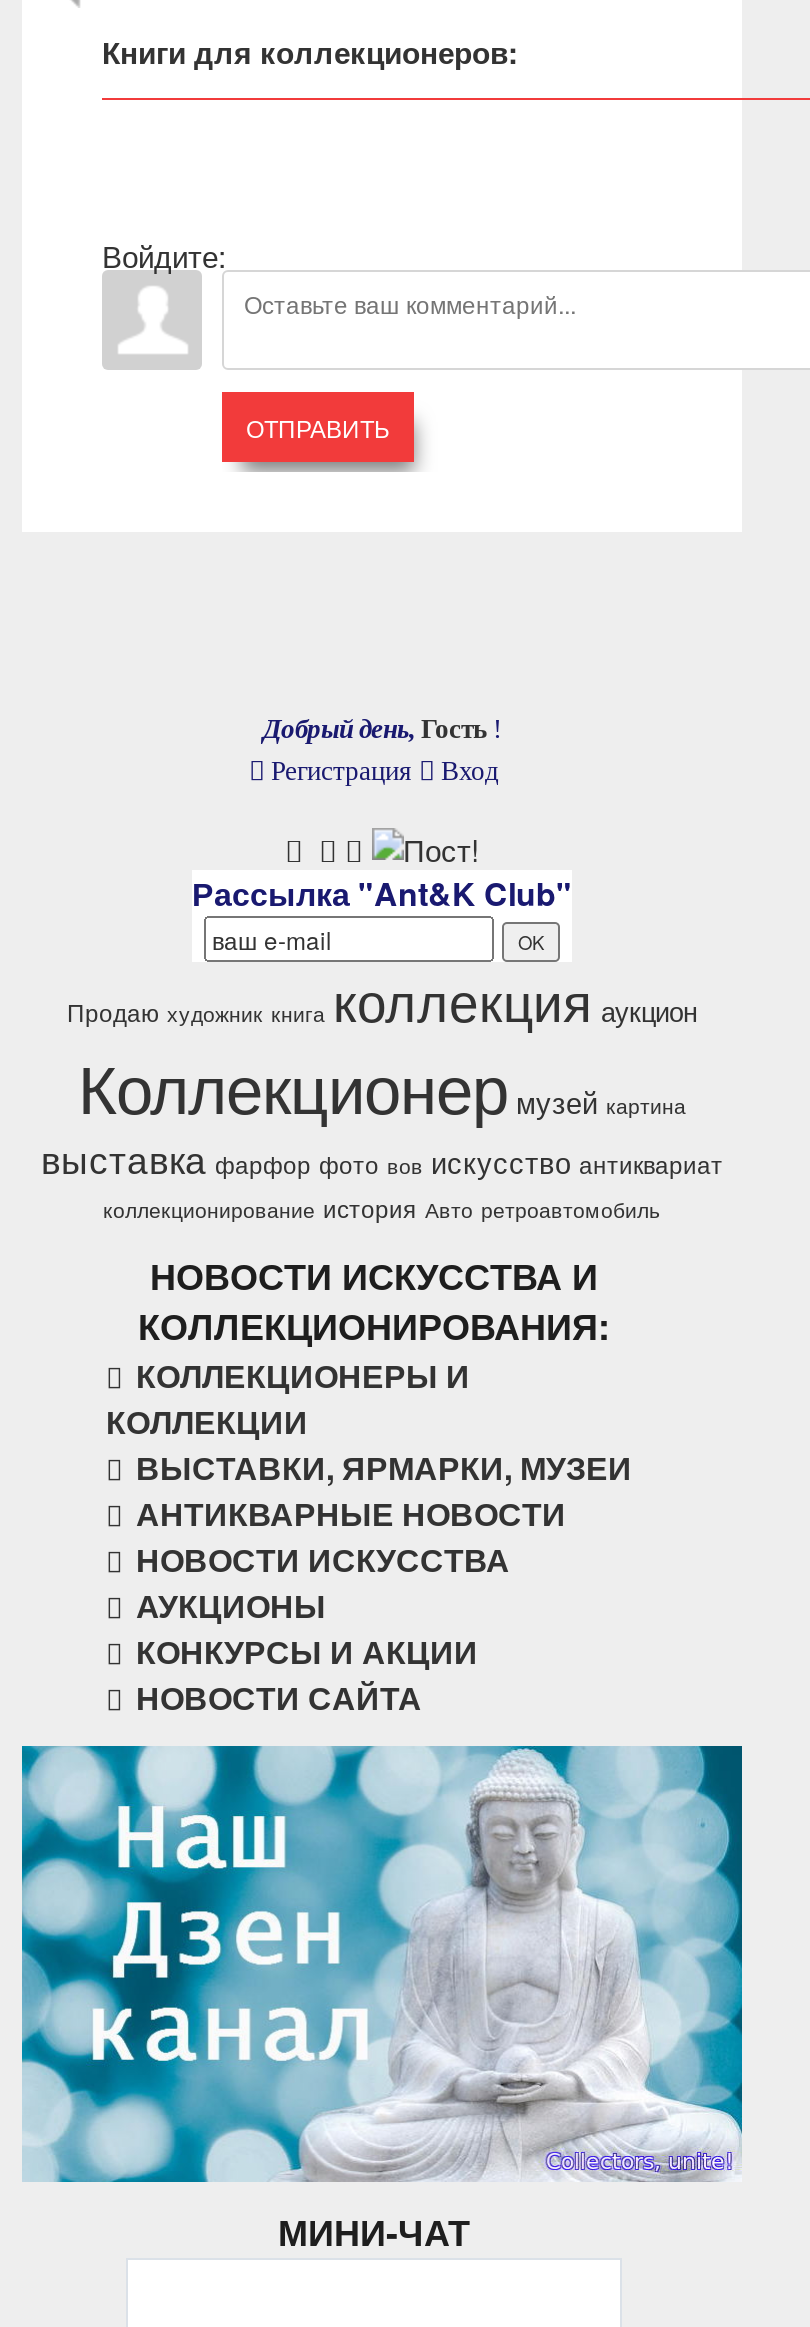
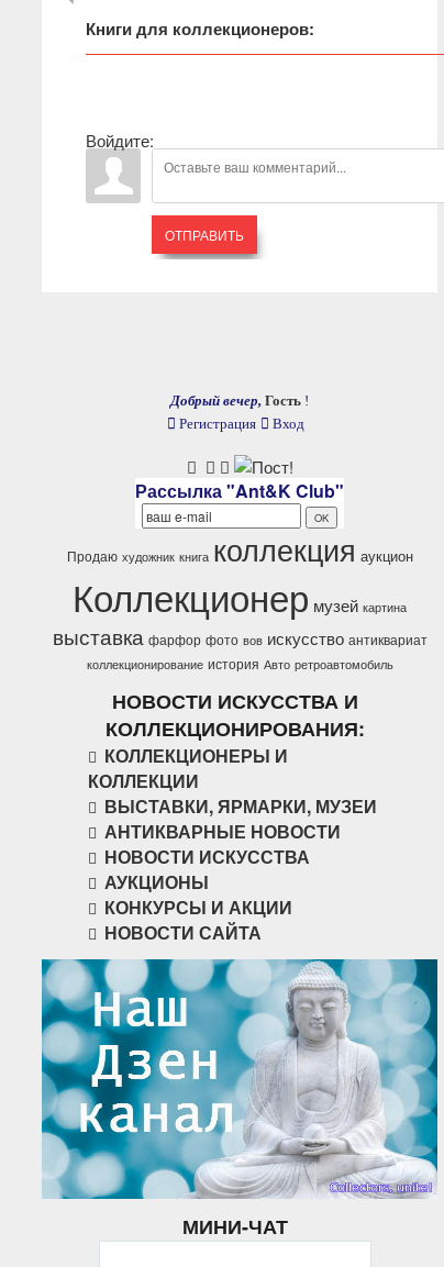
[263,714,501,744] Добрый день, Гость ! -> [170,392,309,409] Добрый вечер, Гость !

